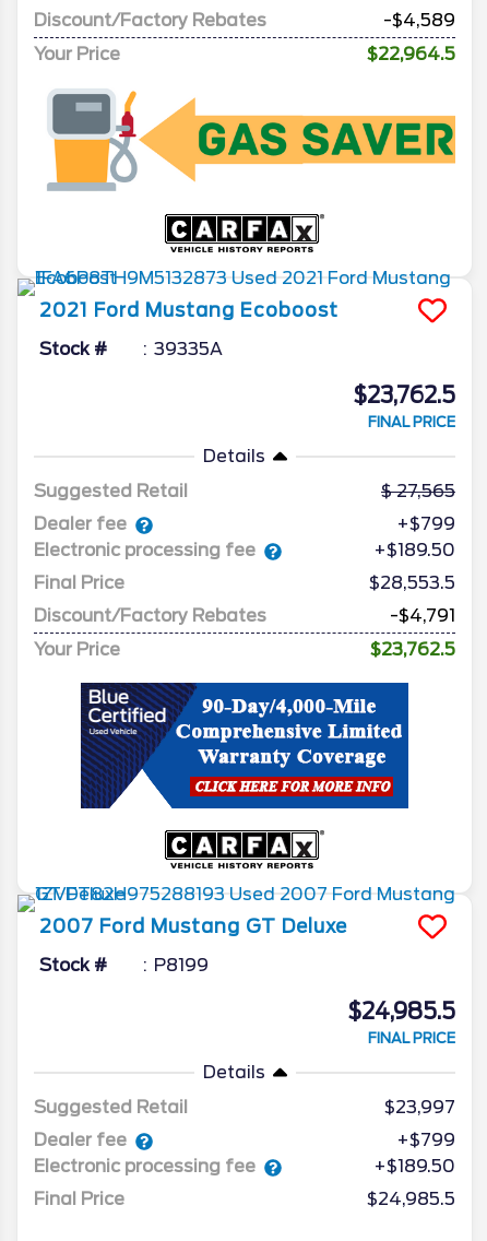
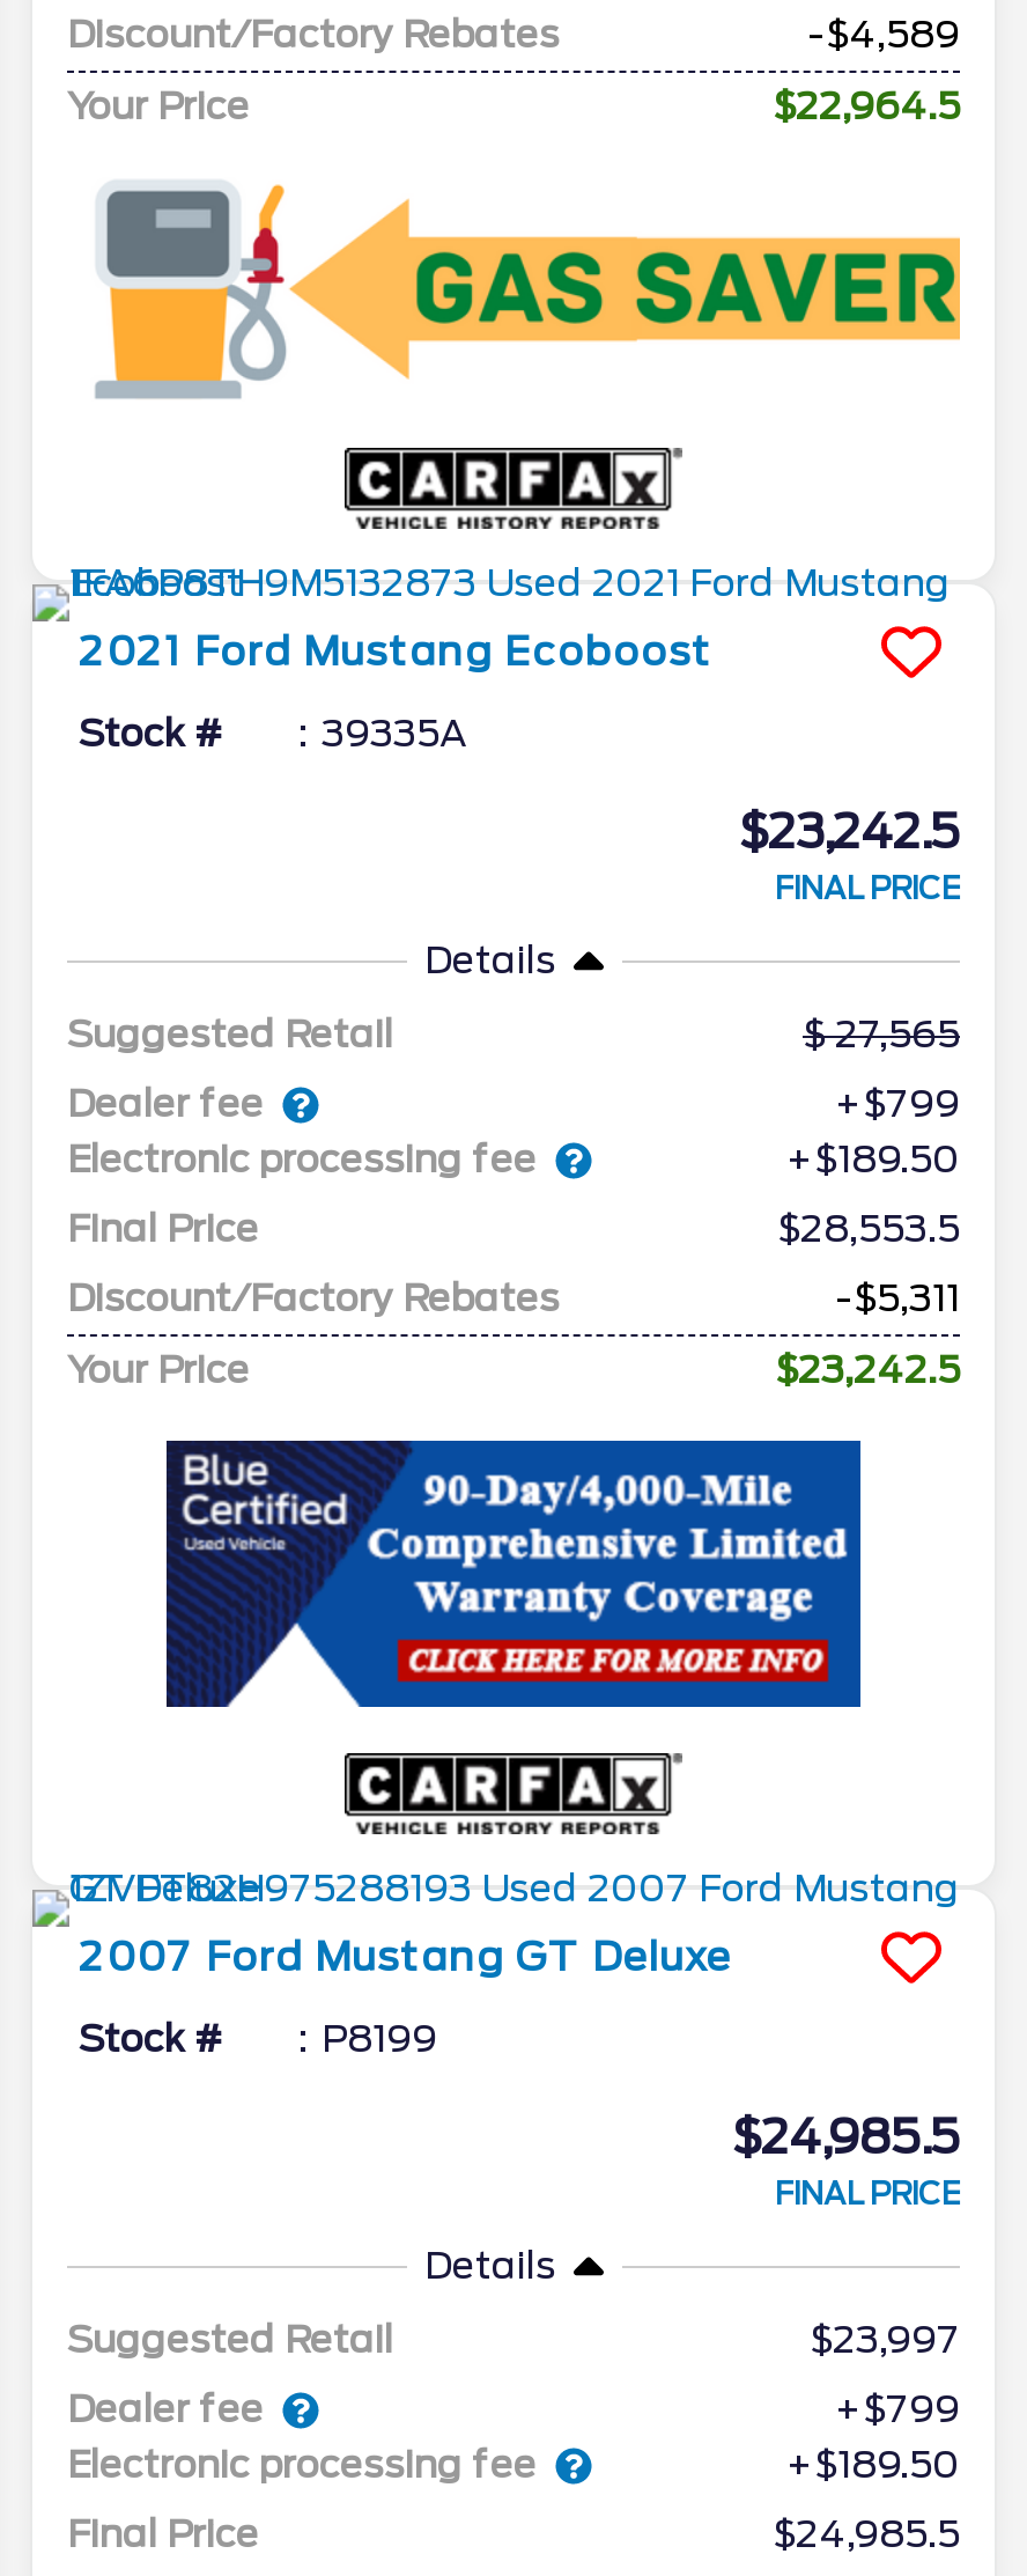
[353,383,455,409] $23,762.5 -> [738,804,960,859] $23,242.5
[390,606,455,626] -$4,791 -> [835,1276,960,1320] -$5,311
[370,639,455,660] $23,762.5 -> [775,1348,960,1392] $23,242.5

